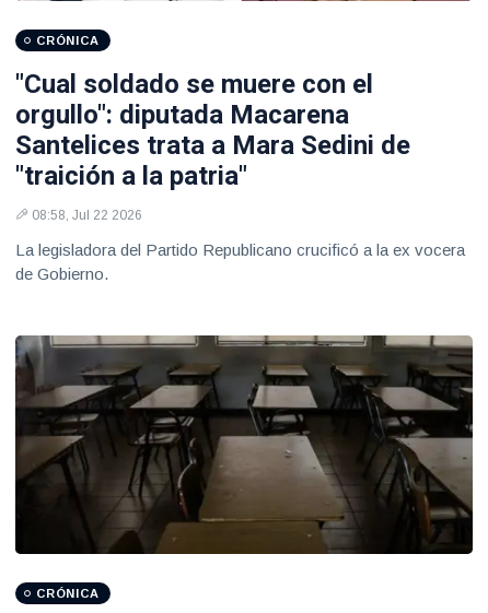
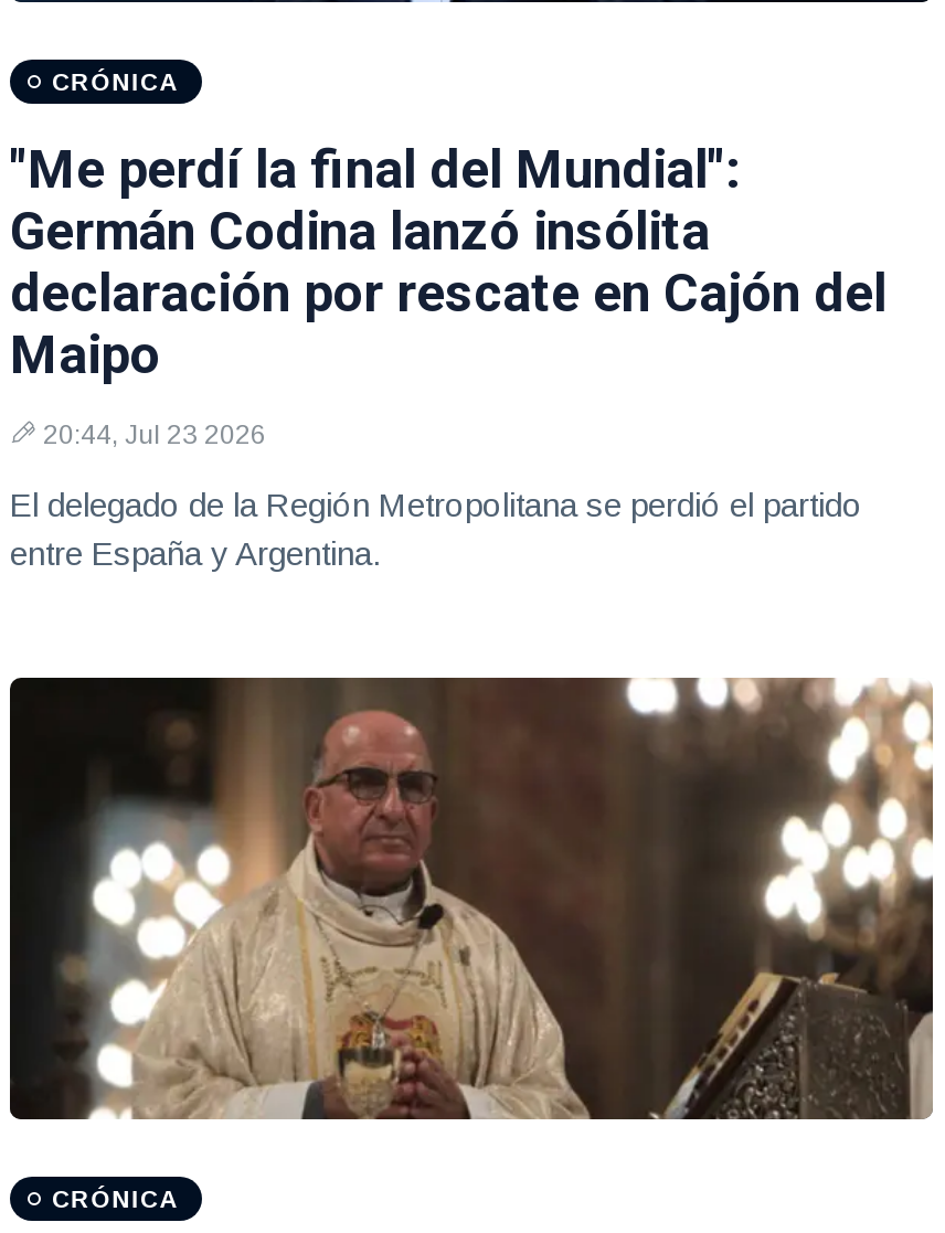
[15,68,410,191] "Cual soldado se muere con el | orgullo": diputada Macarena | Santelices trata a Mara Sedini de | "traición a la patria" -> [10,138,886,385] "Me perdí la final del Mundial": | Germán Codina lanzó insólita | declaración por rescate en Cajón del | Maipo
[32,207,142,222] 08:58, Jul 22 2026 -> [43,419,266,449] 20:44, Jul 23 2026
[15,240,465,283] La legisladora del Partido Republicano crucificó a la ex vocera | de Gobierno. -> [10,485,862,571] El delegado de la Región Metropolitana se perdió el partido | entre España y Argentina.
[15,334,474,555] [image] -> [12,678,935,1122] [image]

